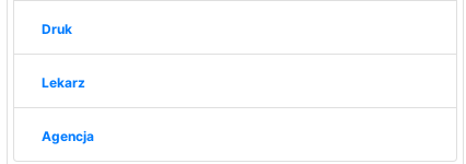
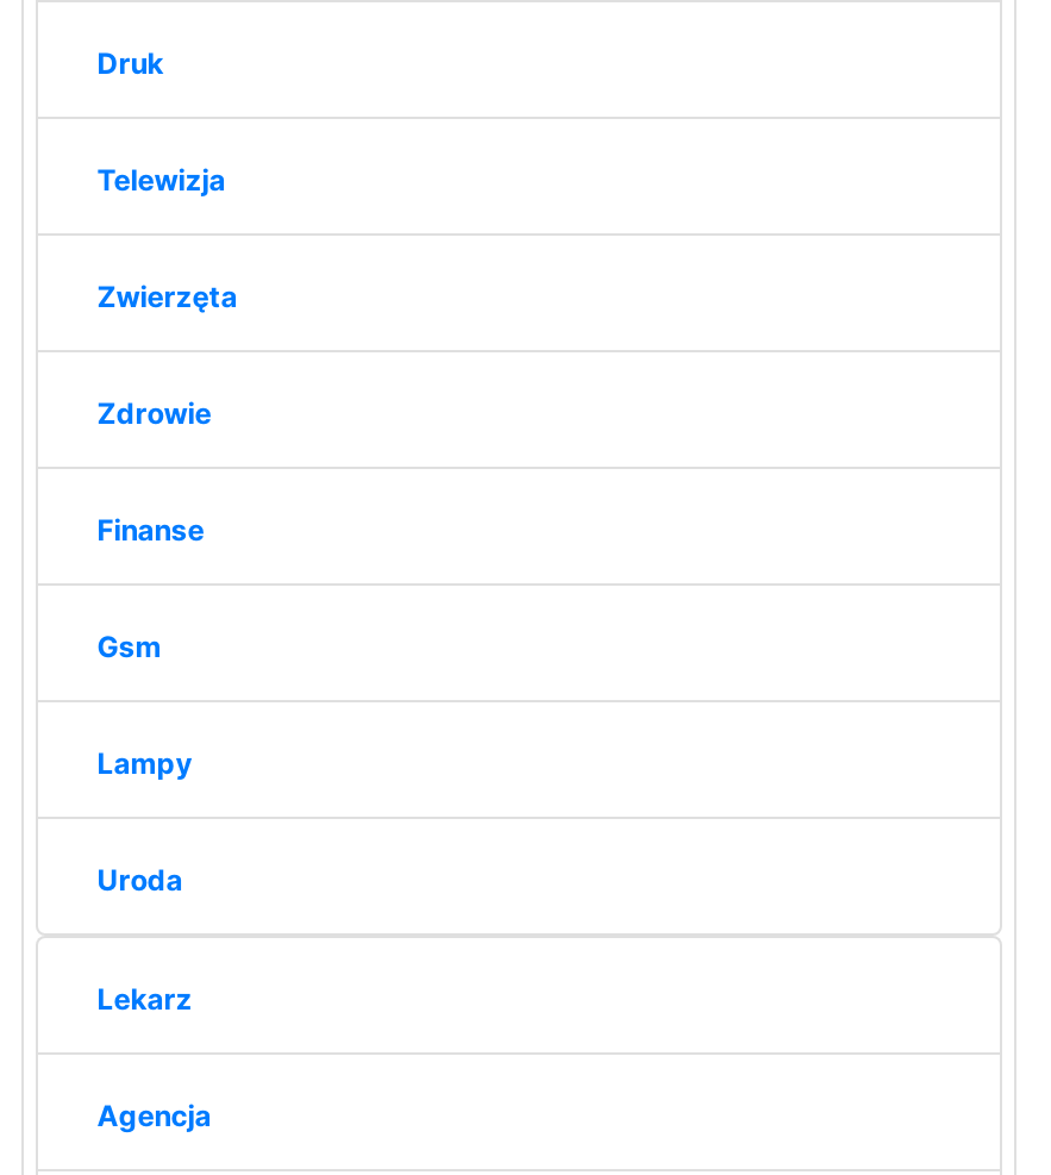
none -> [97,162,238,898] Telewizja | Zwierzęta | Zdrowie | Finanse | Gsm | Lampy | Uroda

